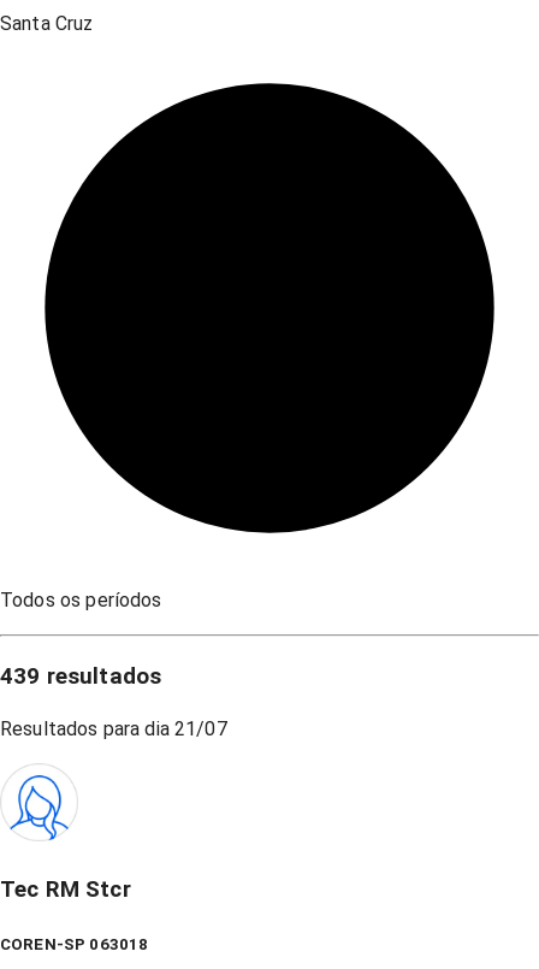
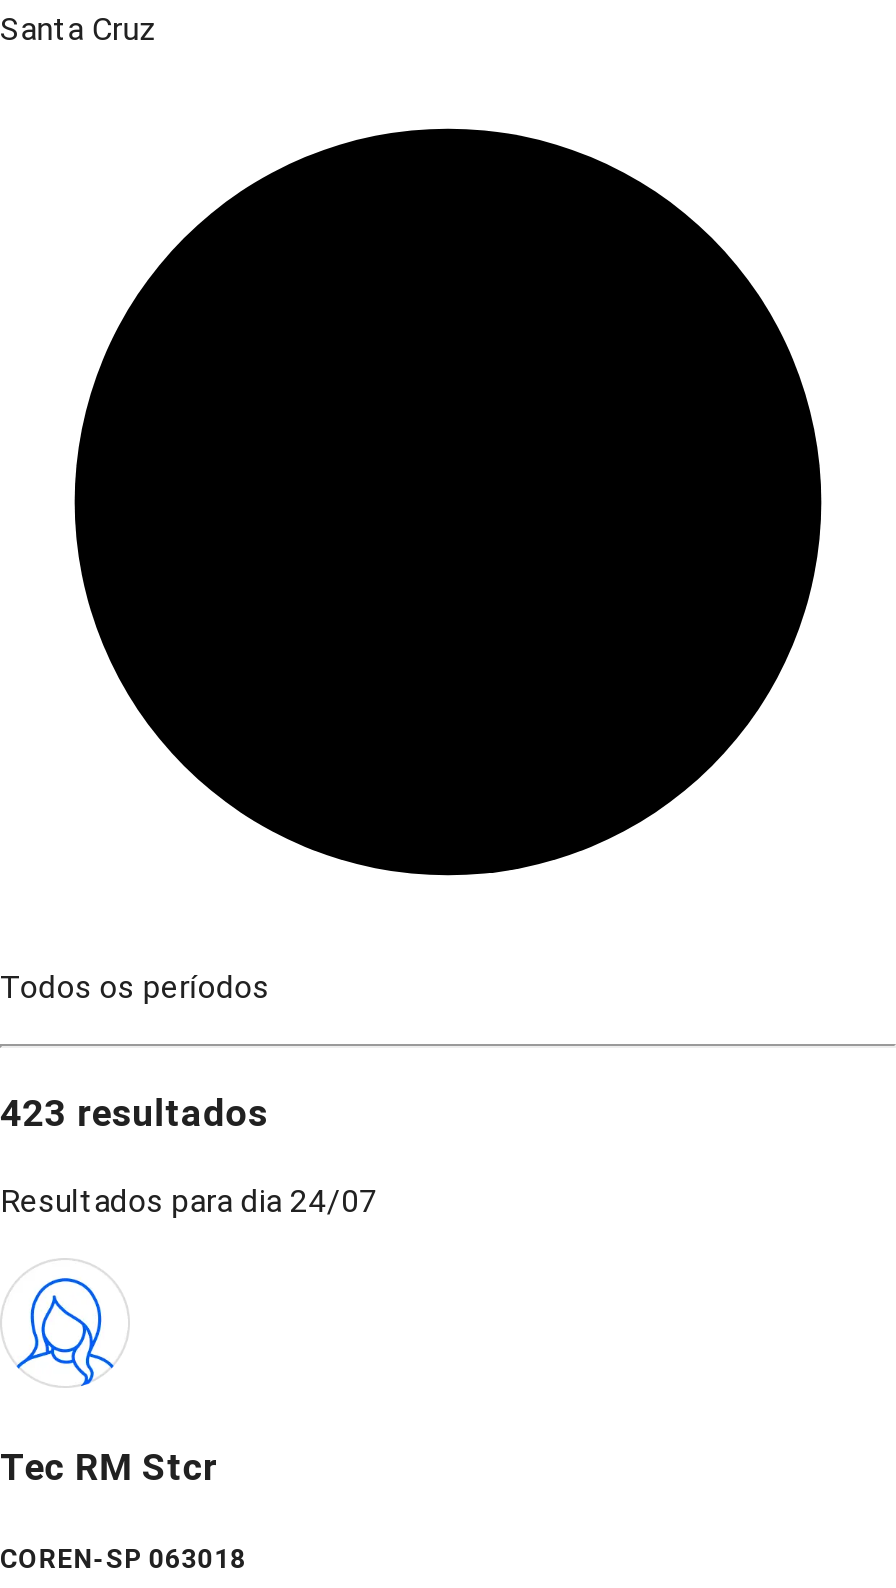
[0,663,161,689] 439 resultados -> [0,1091,268,1135] 423 resultados
[0,718,227,741] Resultados para dia 21/07 -> [0,1183,378,1221] Resultados para dia 24/07

